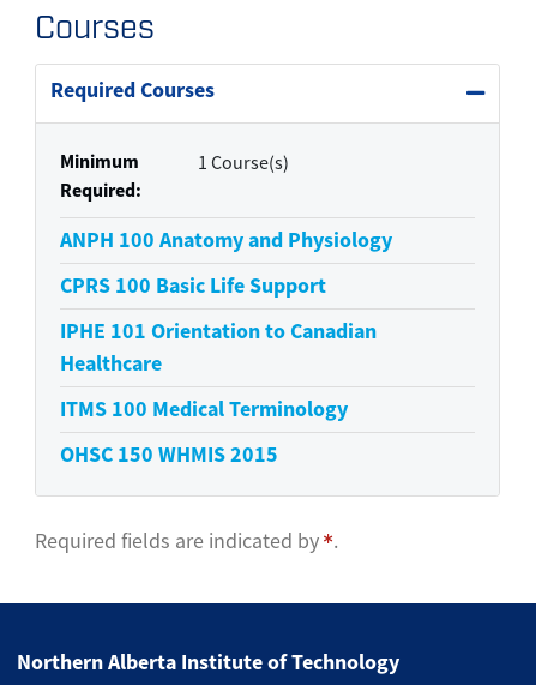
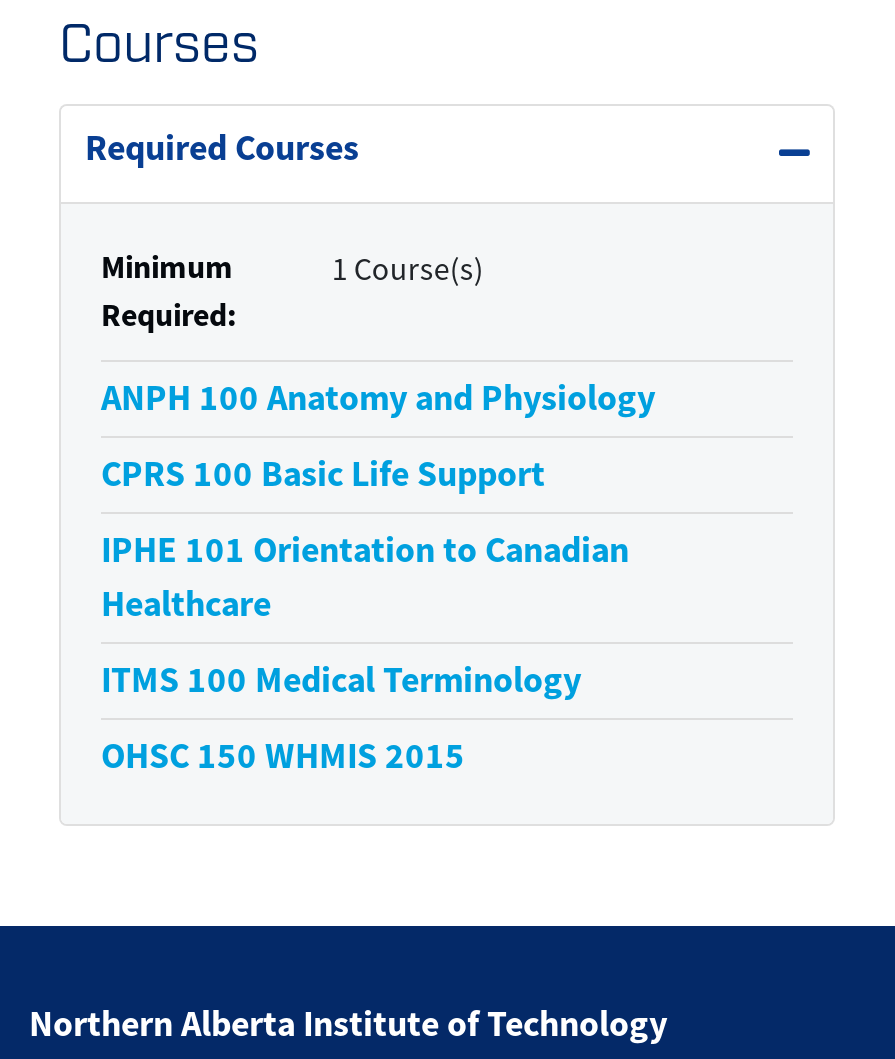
[35,527,338,554] Required fields are indicated by . -> none

